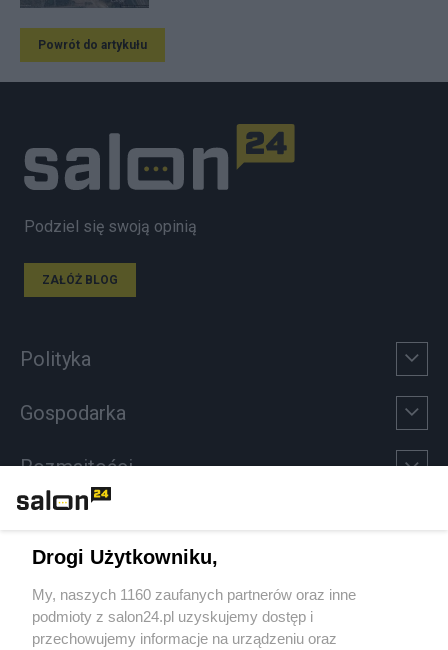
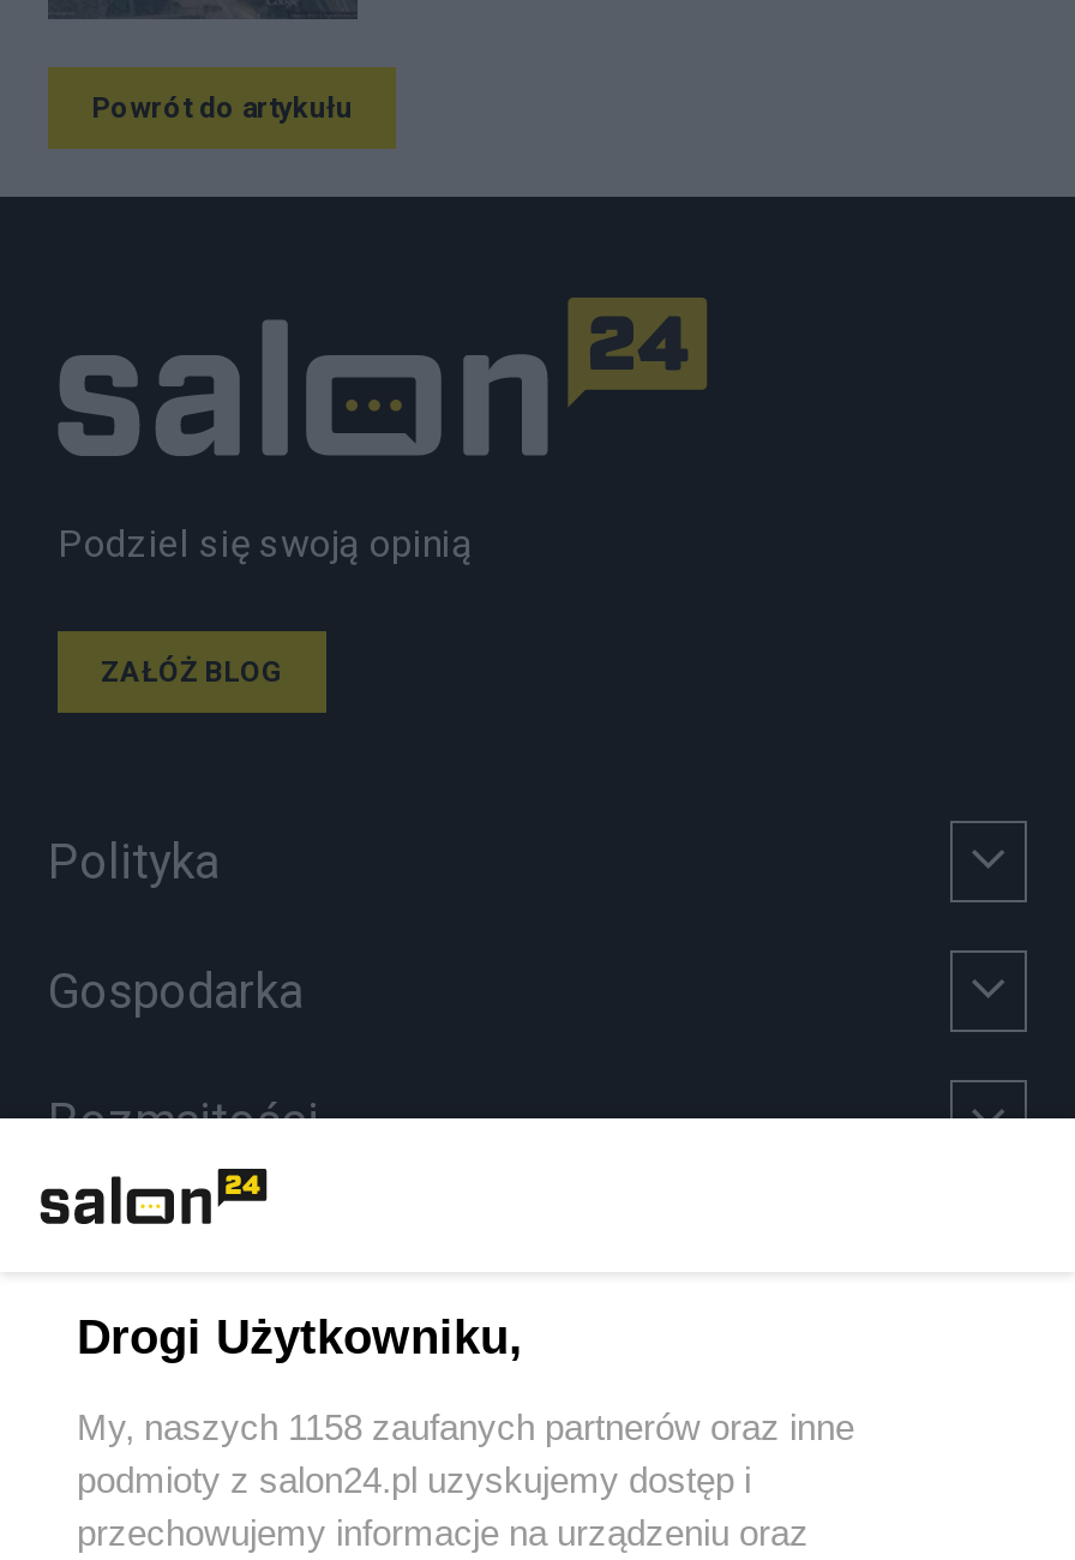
[32,586,356,603] My, naszych 1160 zaufanych partnerów oraz inne -> [77,1406,854,1447] My, naszych 1158 zaufanych partnerów oraz inne

